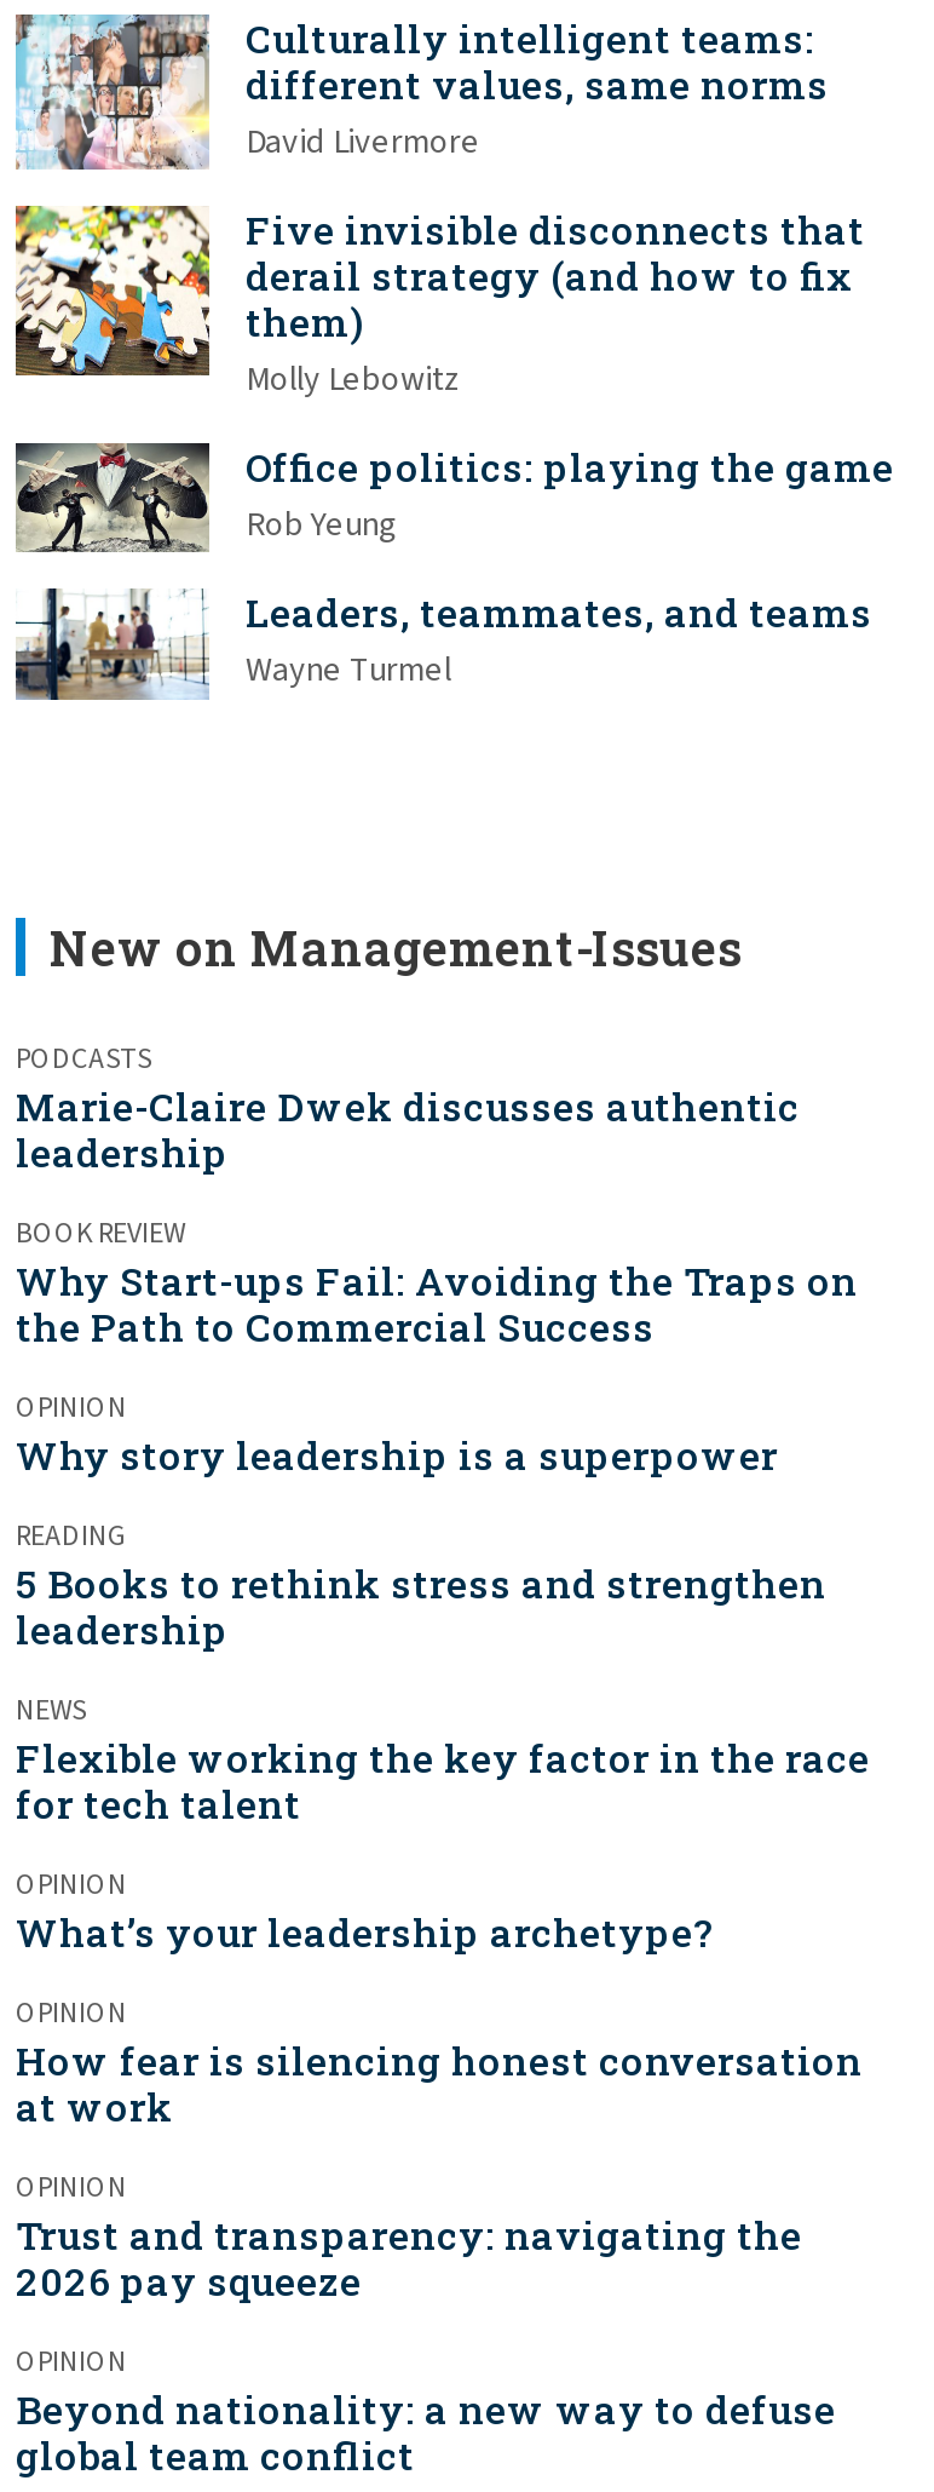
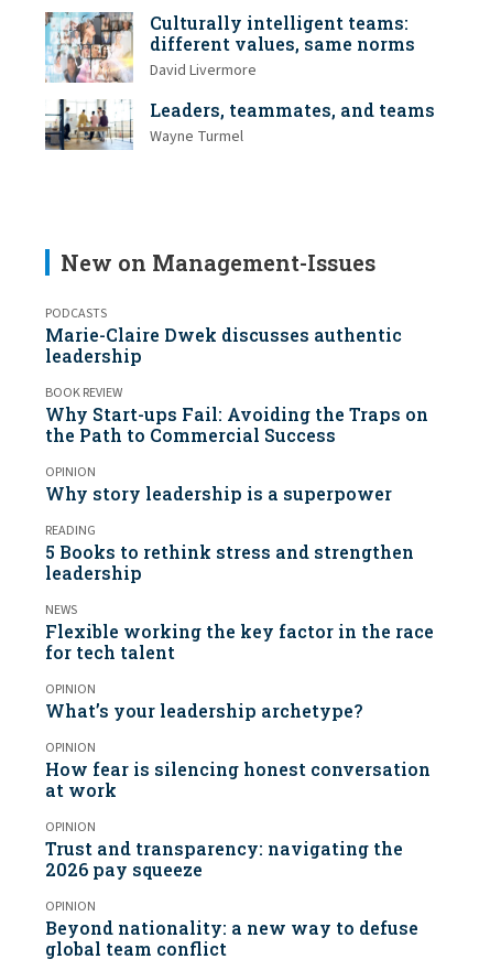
[13,203,894,551] [image] | Five invisible disconnects that | derail strategy (and how to fix | them) | Molly Lebowitz | Office politics: playing the game | Rob Yeung -> none
[13,441,212,555] [image] -> none

